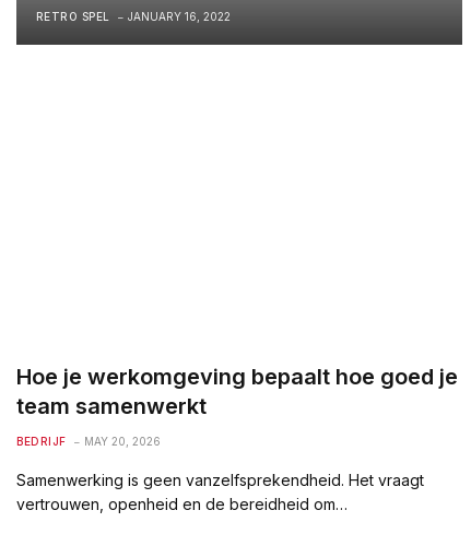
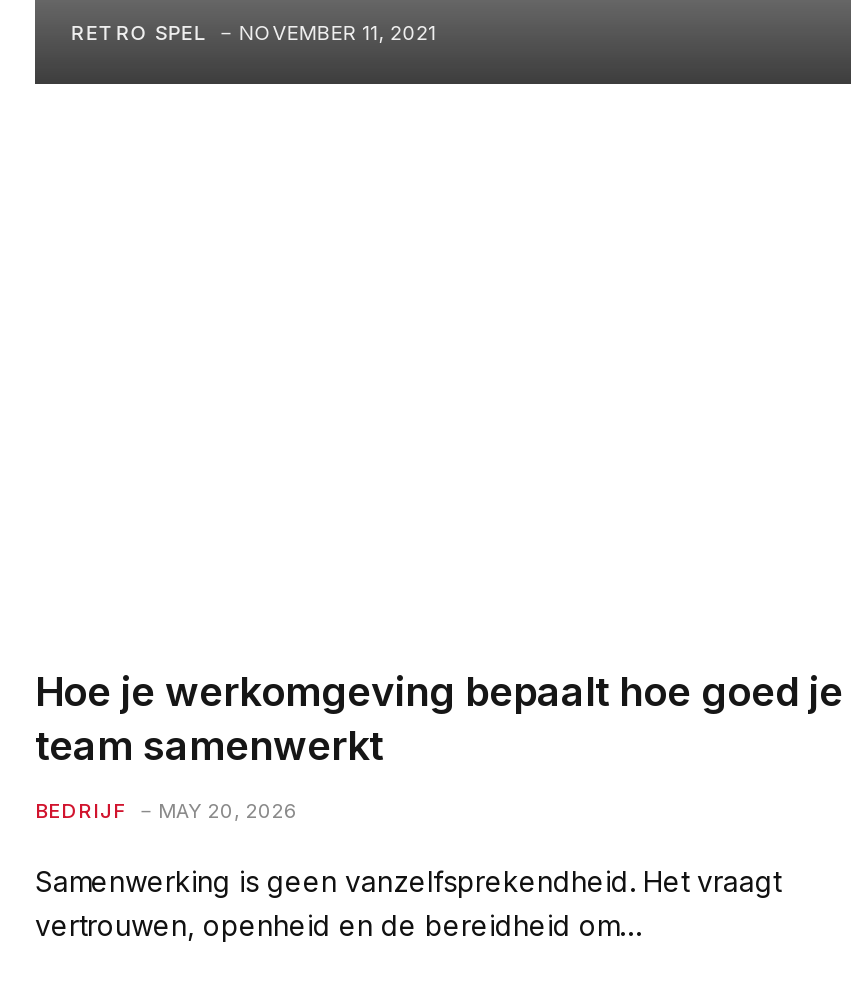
[36,9,230,22] RETRO SPEL JANUARY 16, 2022 -> [70,19,436,43] RETRO SPEL NOVEMBER 11, 2021

